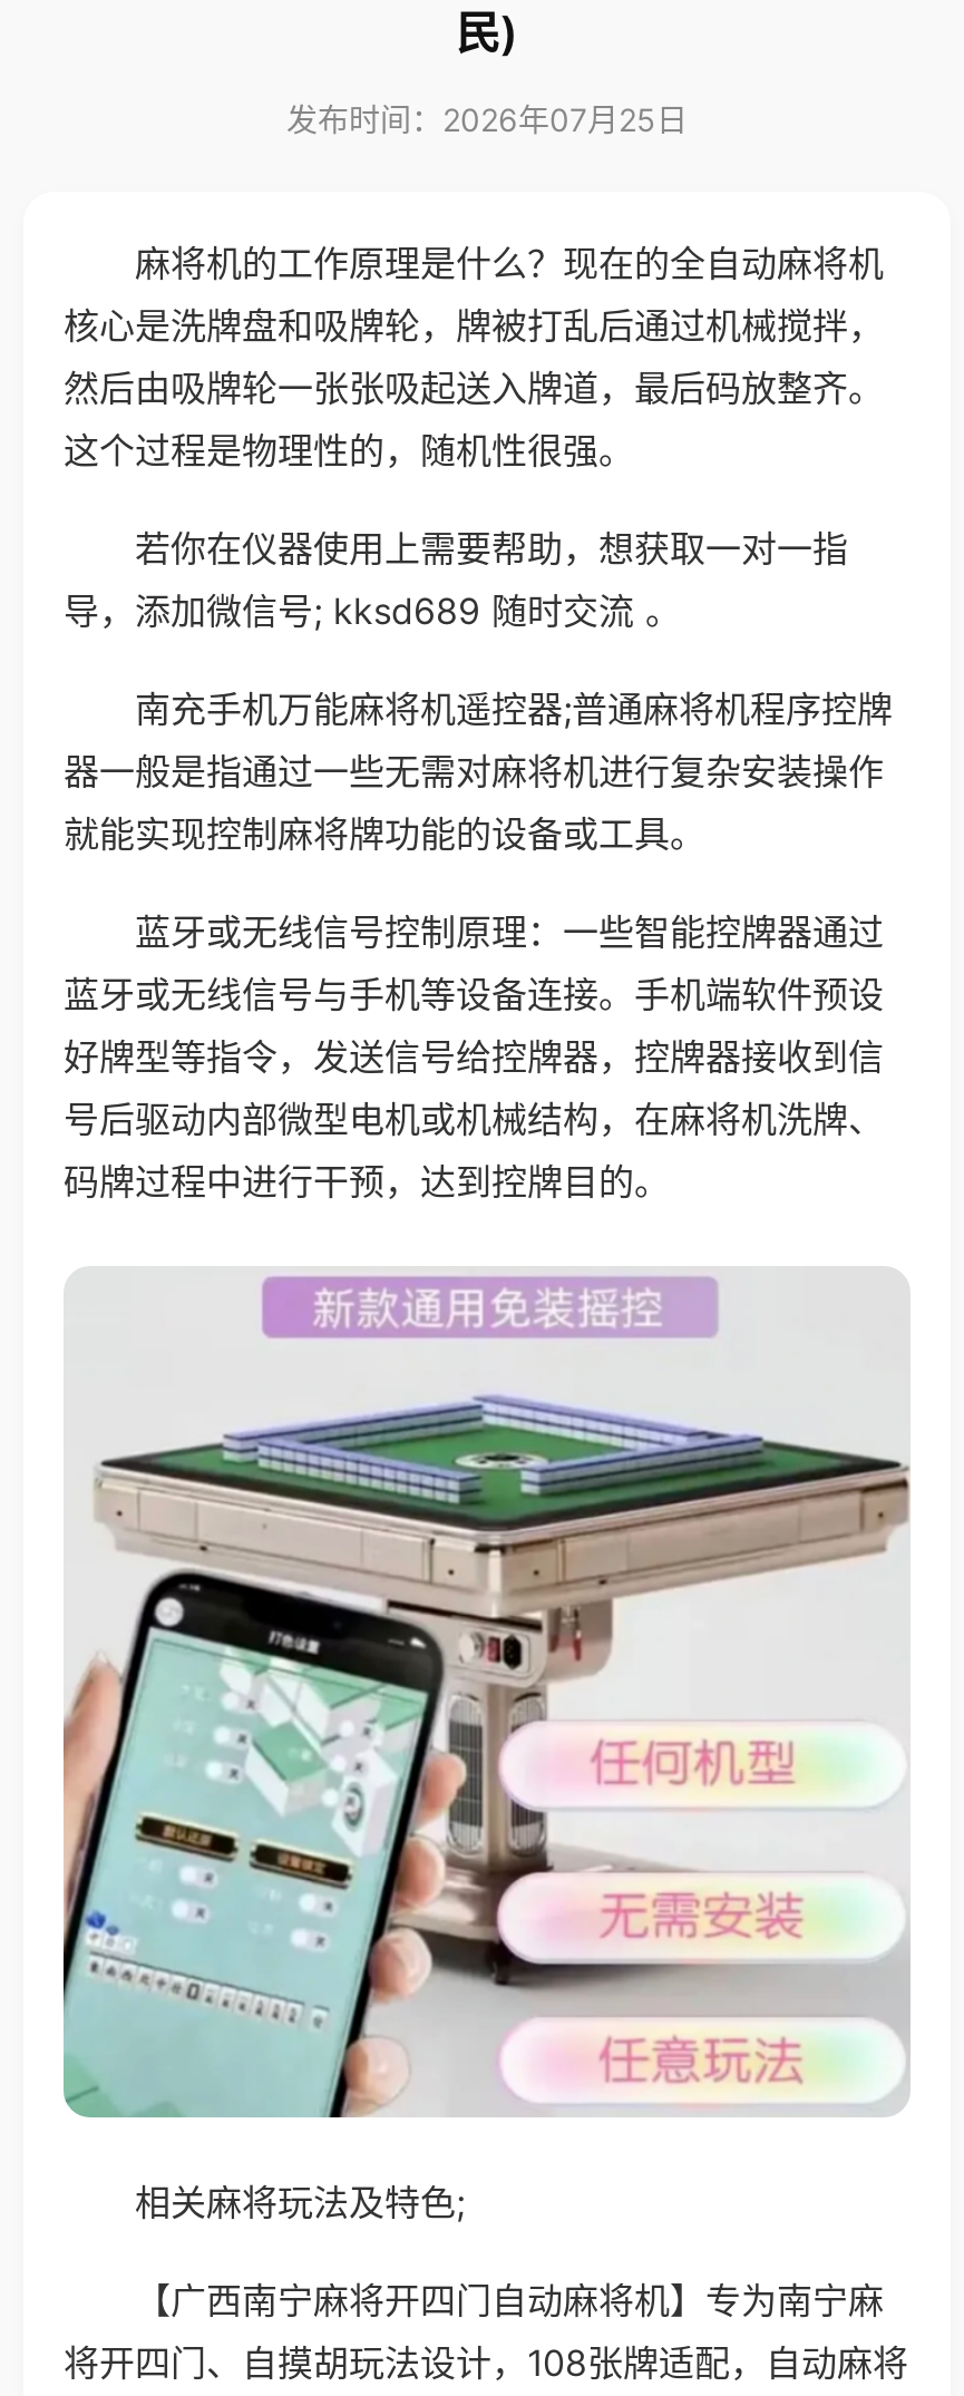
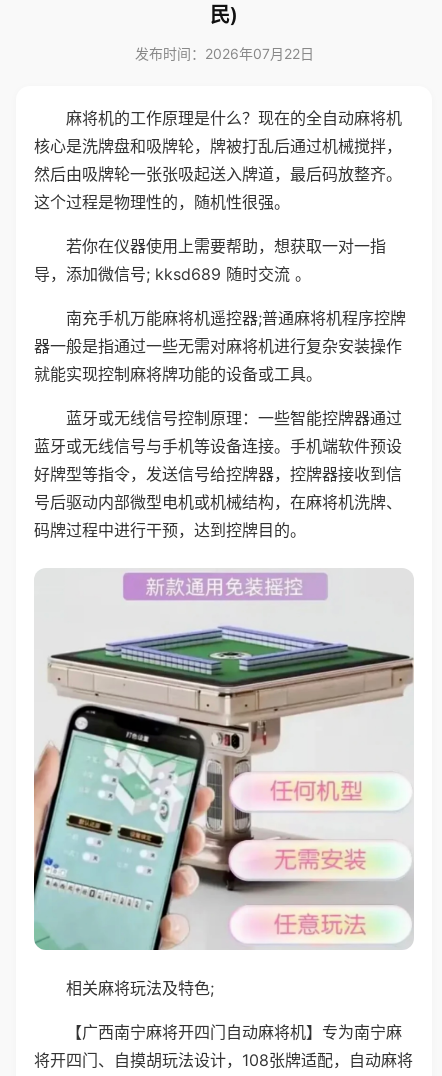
[286,100,688,138] 发布时间：2026年07月25日 -> [134,45,313,62] 发布时间：2026年07月22日

